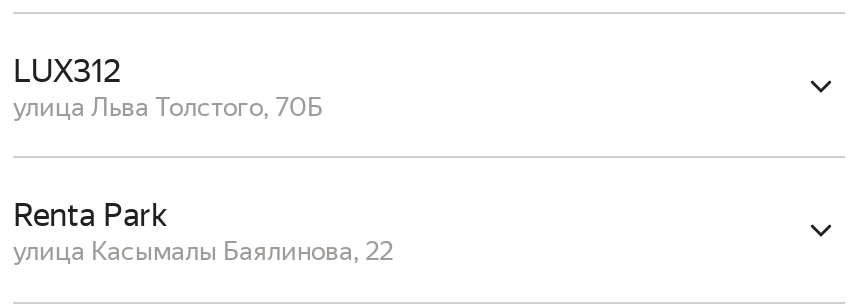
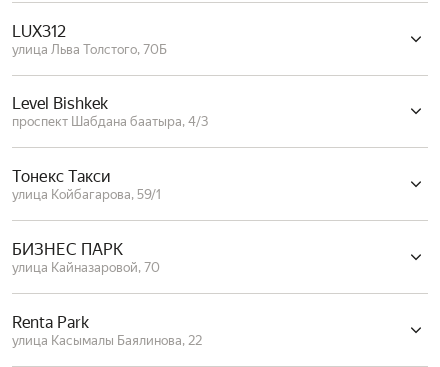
none -> [12,94,208,275] Level Bishkek | проспект Шабдана баатыра, 4/3 | Тонекс Такси | улица Койбагарова, 59/1 | БИЗНЕС ПАРК | улица Кайназаровой, 70

